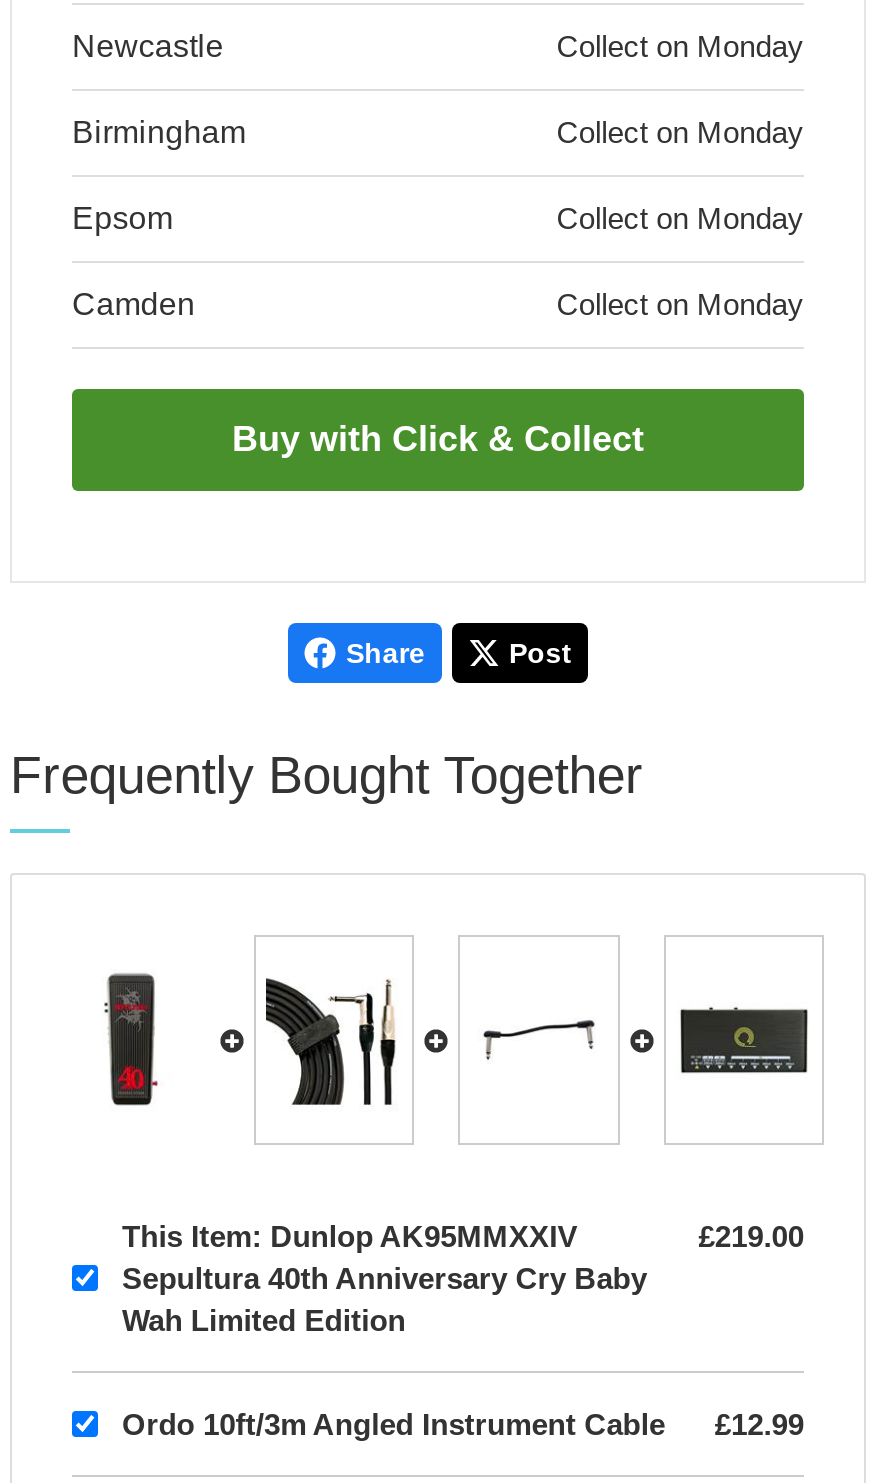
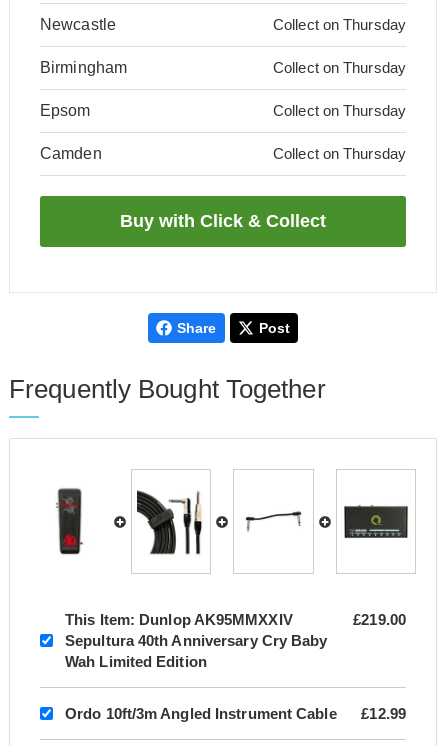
[557,29,804,63] Collect on Monday -> [273,16,406,33] Collect on Thursday
[557,115,804,149] Collect on Monday -> [273,59,406,76] Collect on Thursday
[557,201,804,235] Collect on Monday -> [273,102,406,119] Collect on Thursday
[557,287,804,321] Collect on Monday -> [273,145,406,162] Collect on Thursday

